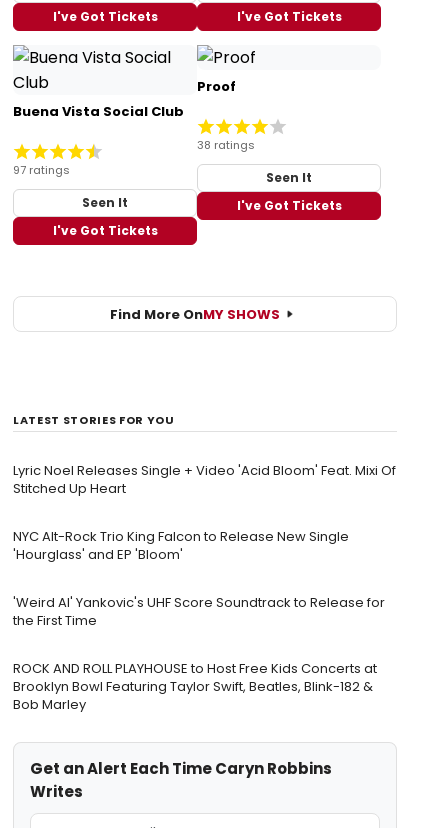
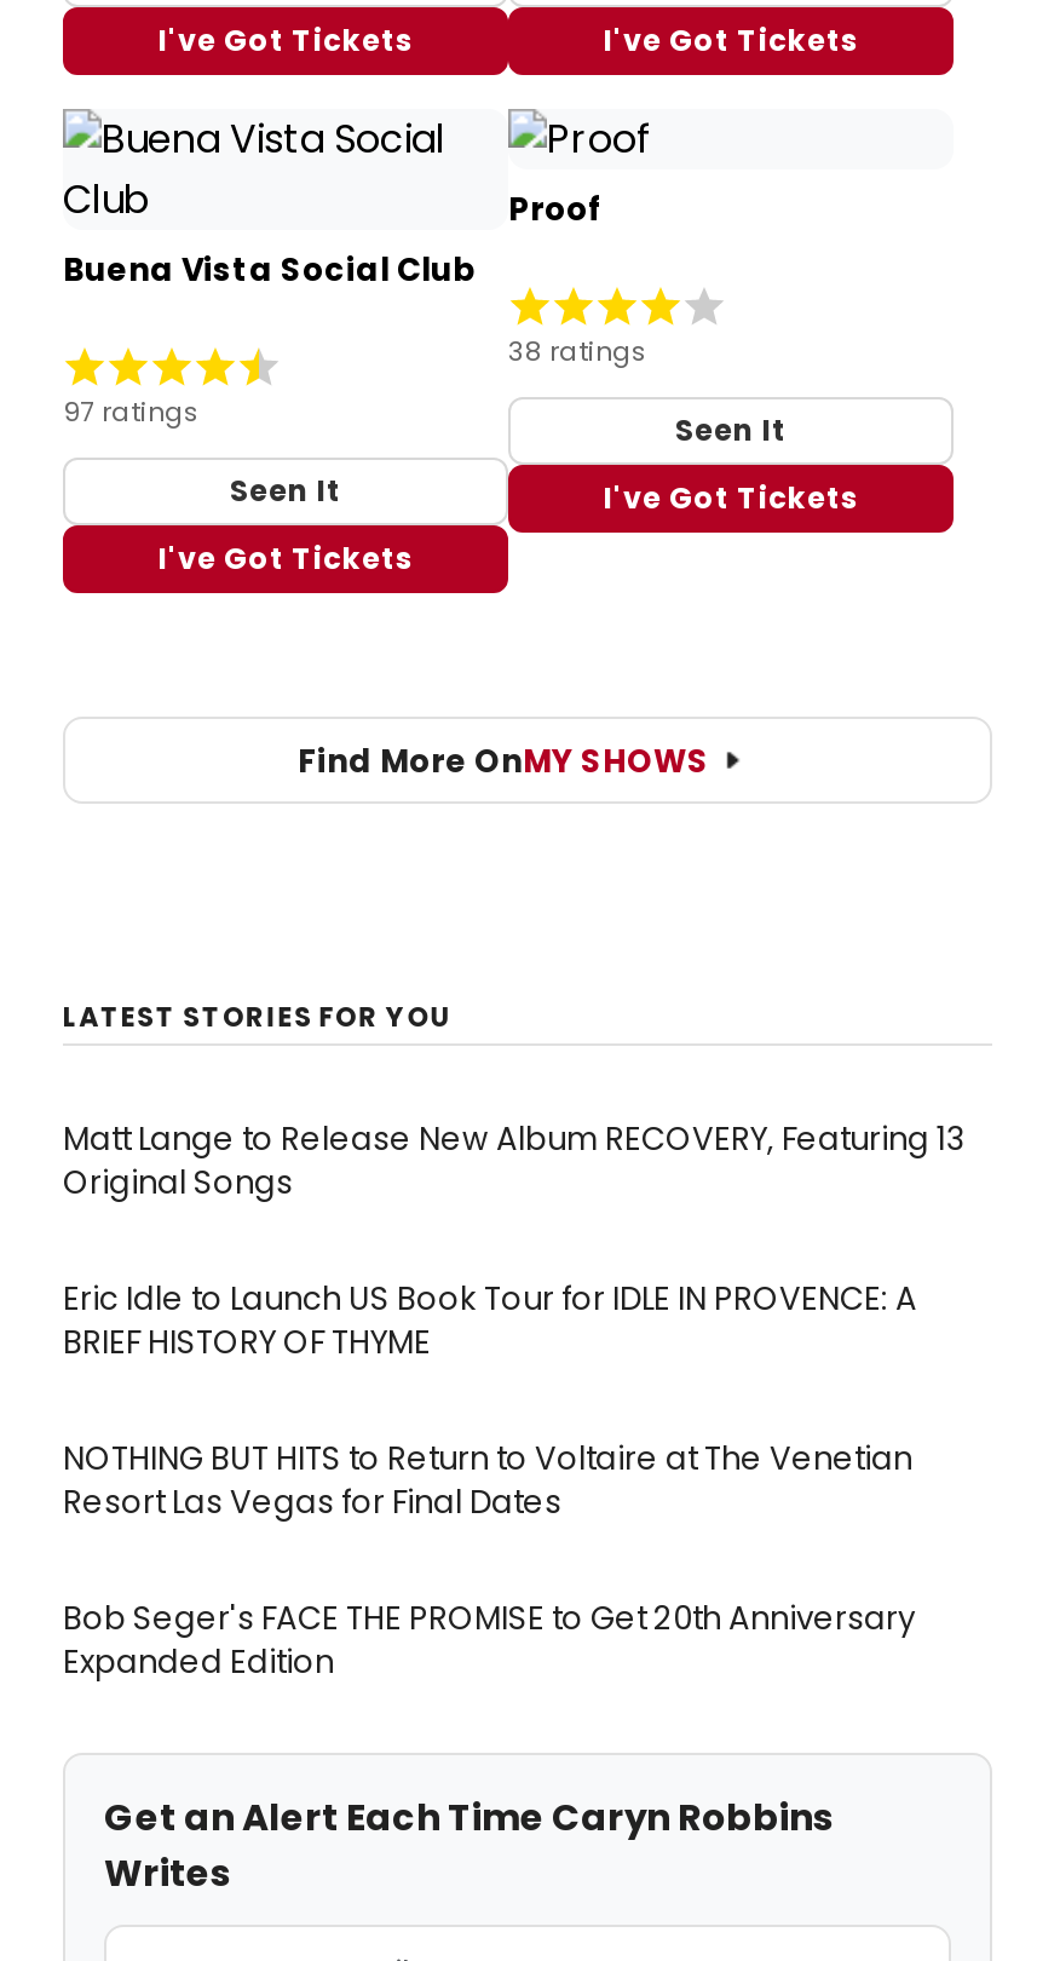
[13,461,396,498] Lyric Noel Releases Single + Video 'Acid Bloom' Feat. Mixi Of | Stitched Up Heart -> [63,1116,966,1206] Matt Lange to Release New Album RECOVERY, Featuring 13 | Original Songs
[13,527,349,564] NYC Alt-Rock Trio King Falcon to Release New Single | 'Hourglass' and EP 'Bloom' -> [63,1276,917,1366] Eric Idle to Launch US Book Tour for IDLE IN PROVENCE: A | BRIEF HISTORY OF THYME
[13,593,385,630] 'Weird Al' Yankovic's UHF Score Soundtrack to Release for | the First Time -> [63,1436,912,1525] NOTHING BUT HITS to Return to Voltaire at The Venetian | Resort Las Vegas for Final Dates
[13,659,377,714] ROCK AND ROLL PLAYHOUSE to Host Free Kids Concerts at | Brooklyn Bowl Featuring Taylor Swift, Beatles, Blink-182 & | Bob Marley -> [63,1596,915,1685] Bob Seger's FACE THE PROMISE to Get 20th Anniversary | Expanded Edition

